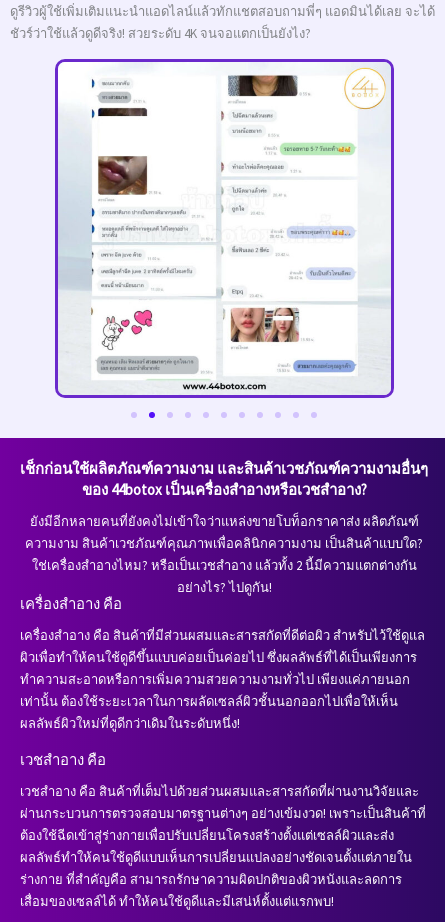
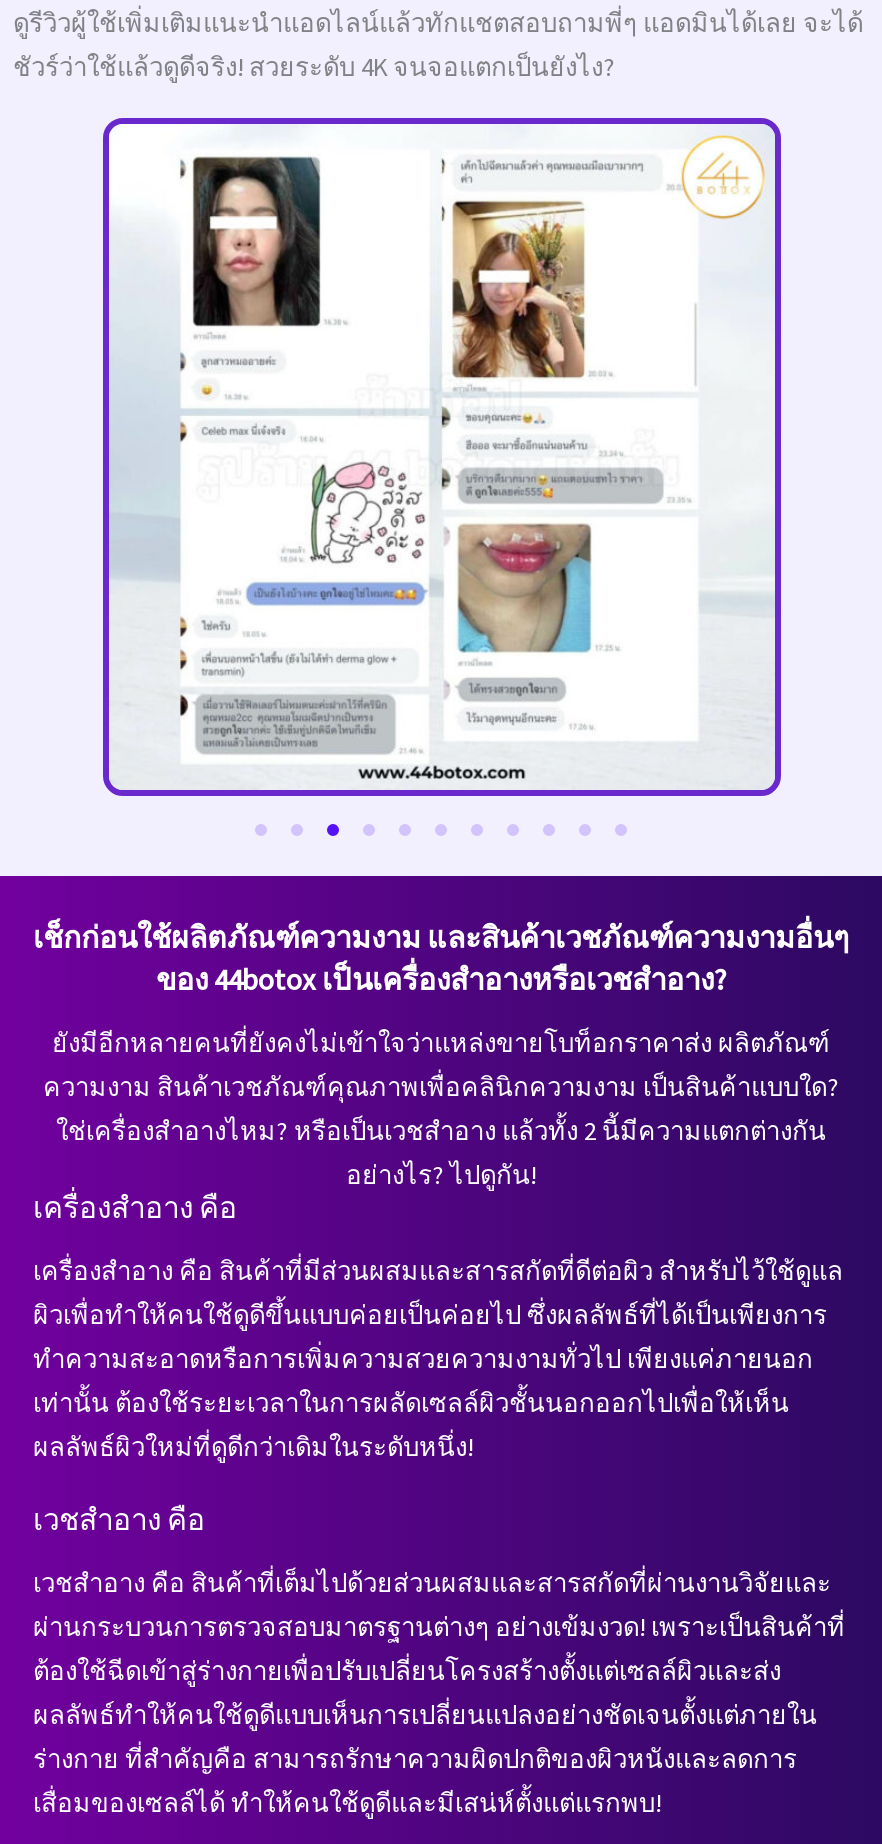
[90,74,357,376] [image] -> [177,150,705,754] [image]

